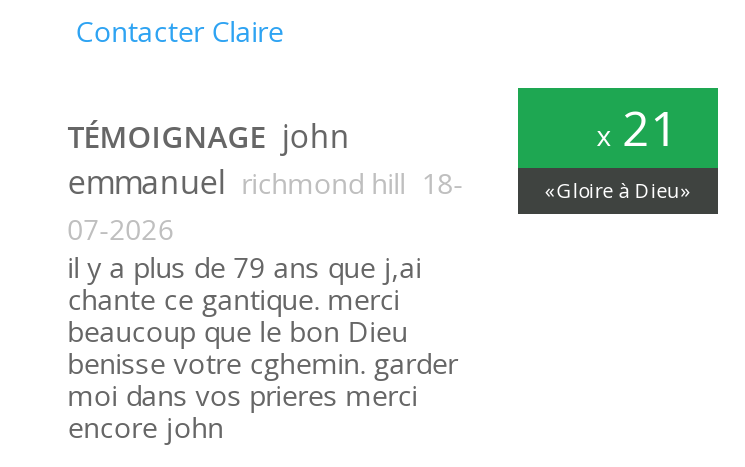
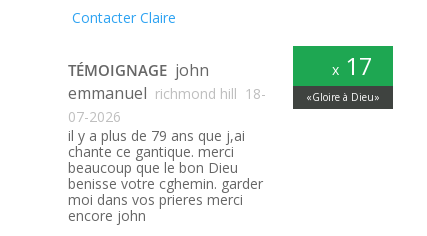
[596,95,678,161] x 21 -> [332,49,373,82] x 17

